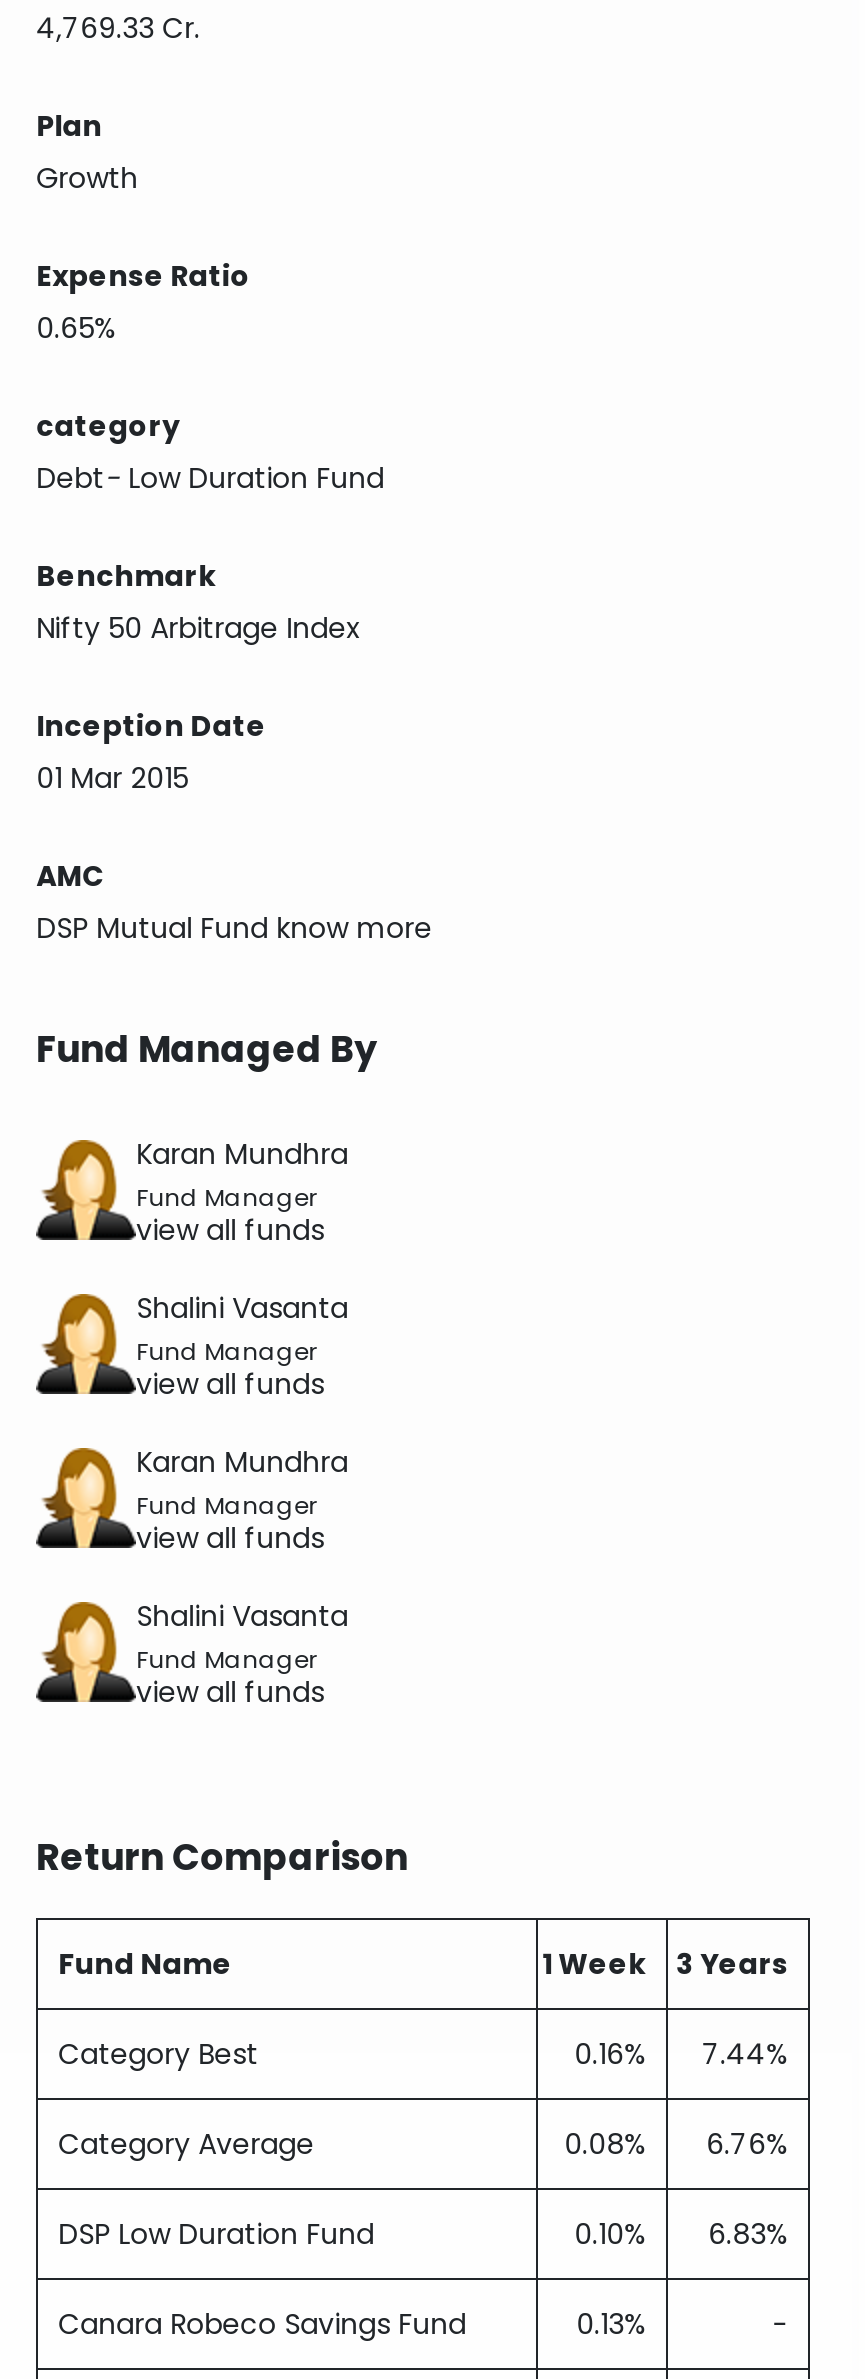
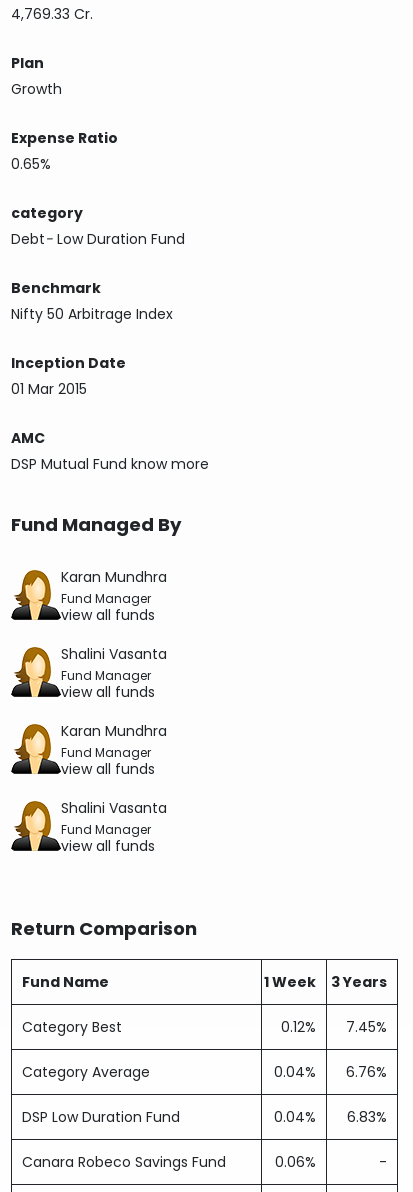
[574,2034,646,2074] 0.16% -> [281,1017,316,1037] 0.12%
[702,2034,788,2074] 7.44% -> [346,1017,387,1037] 7.45%
[564,2124,788,2164] 0.08% 6.76% -> [274,1062,387,1082] 0.04% 6.76%
[574,2214,788,2254] 0.10% 6.83% -> [274,1107,387,1127] 0.04% 6.83%
[576,2304,646,2344] 0.13% -> [275,1152,316,1172] 0.06%

